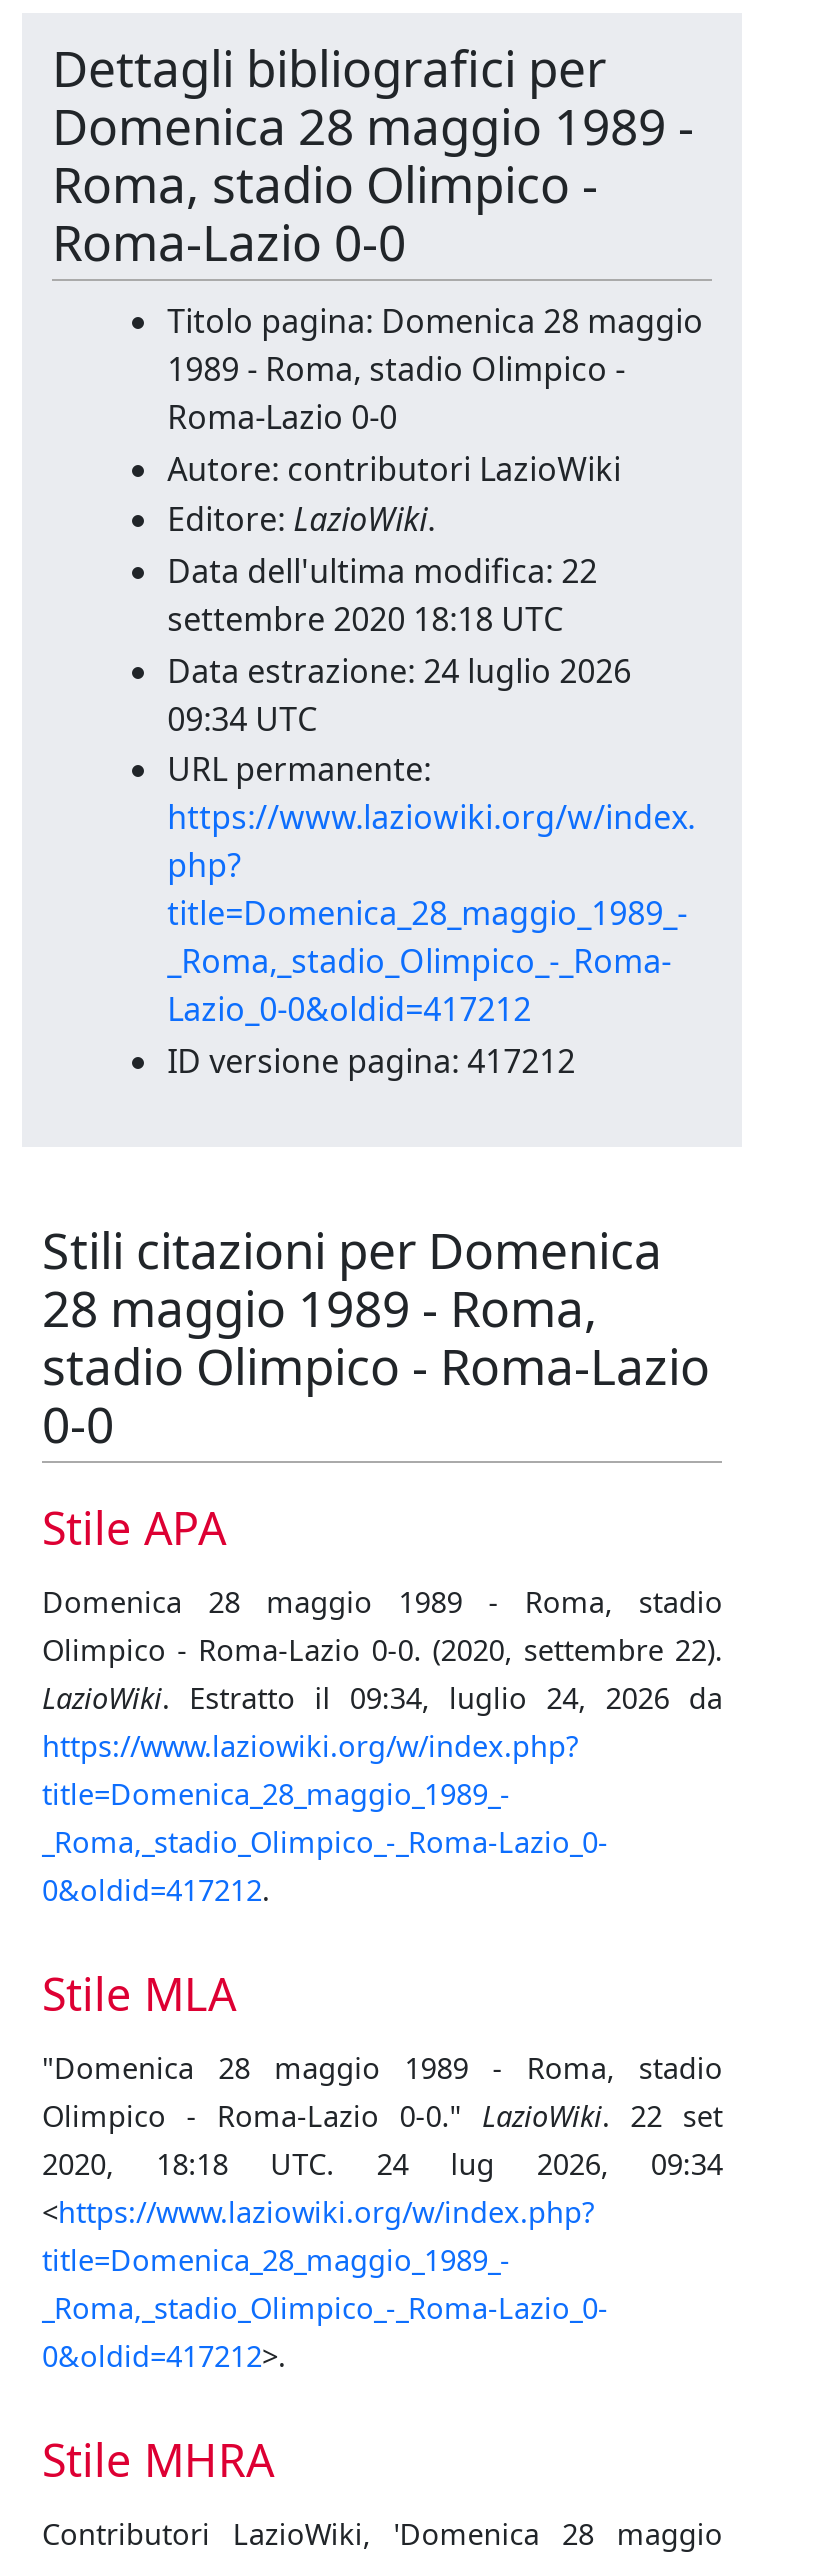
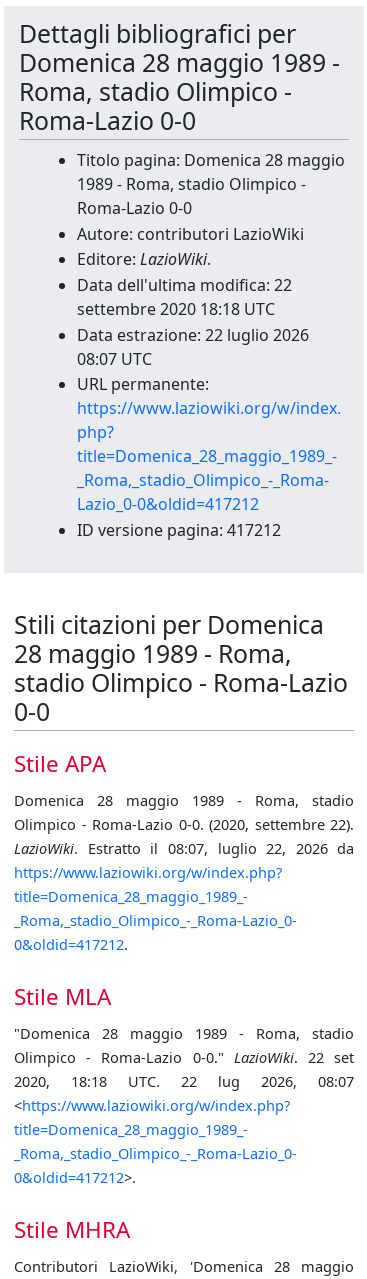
[167,648,631,692] Data estrazione: 24 luglio 2026 -> [77,324,309,346] Data estrazione: 22 luglio 2026
[167,696,317,740] 09:34 UTC -> [77,348,152,370] 08:07 UTC
[42,1678,723,1718] LazioWiki. Estratto il 09:34, luglio 24, 2026 da -> [14,838,354,858] LazioWiki. Estratto il 08:07, luglio 22, 2026 da
[42,2144,723,2184] 2020, 18:18 UTC. 24 lug 2026, 09:34 -> [14,1071,354,1091] 2020, 18:18 UTC. 22 lug 2026, 08:07

